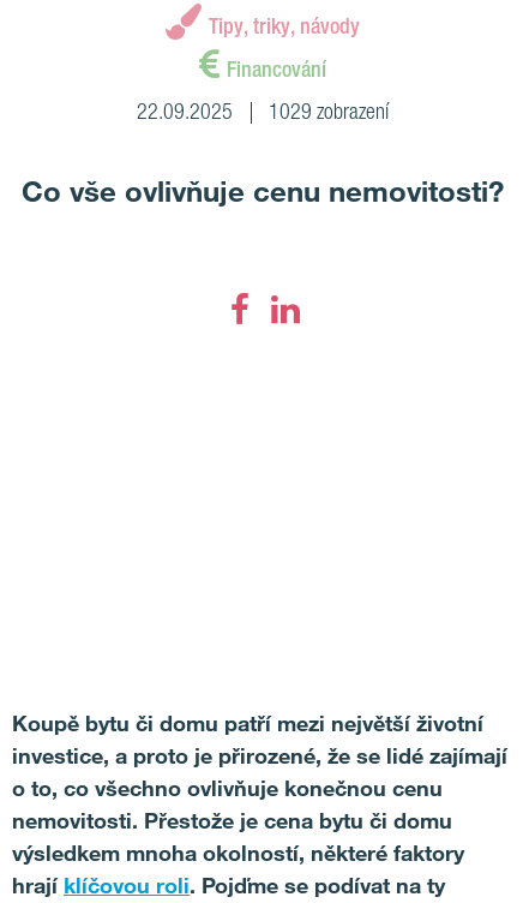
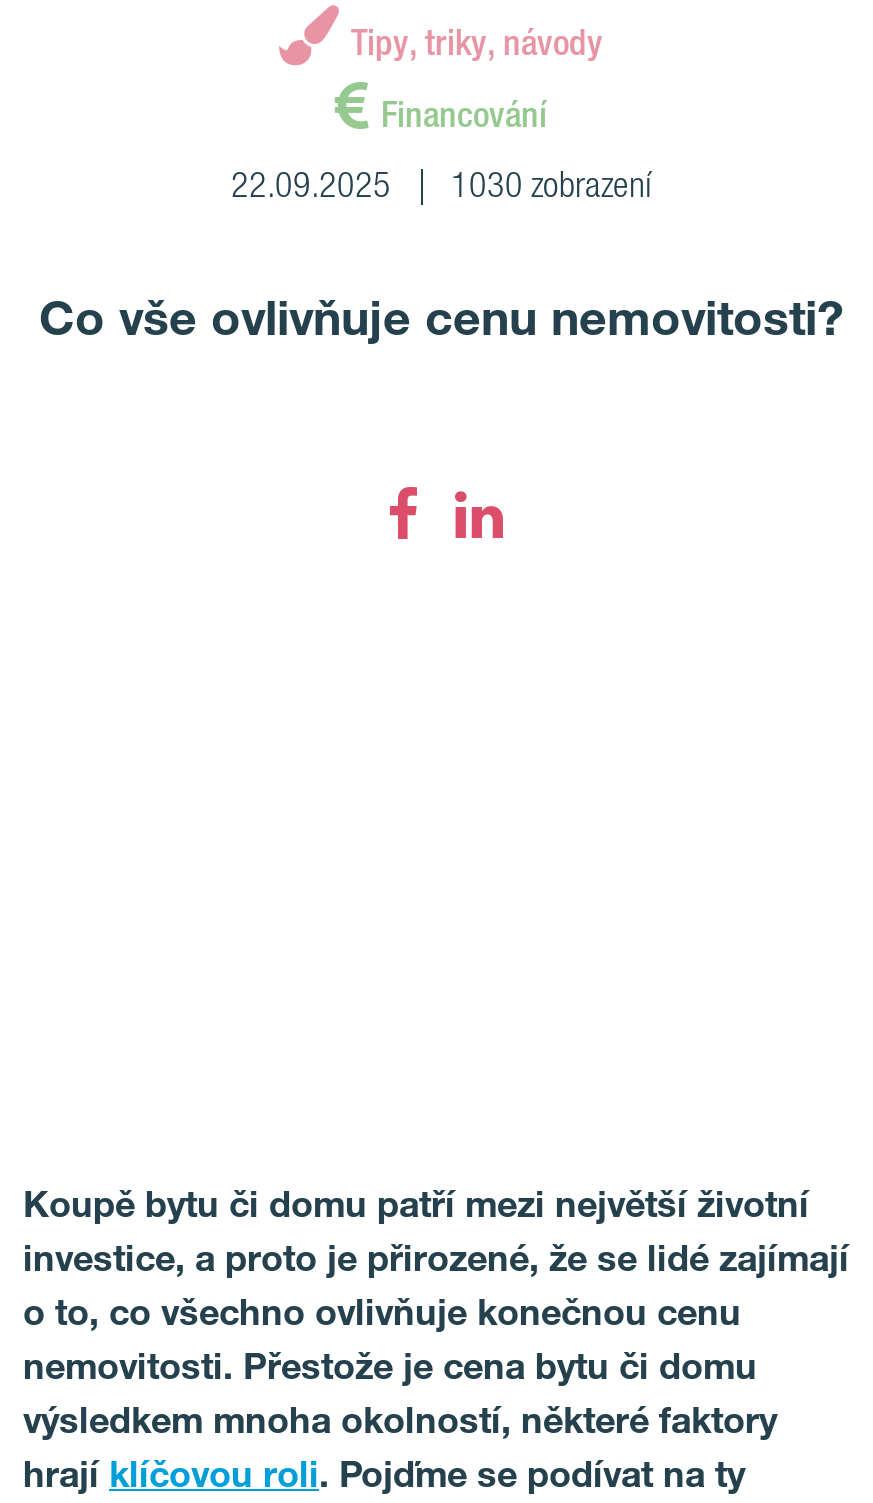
[137,98,389,124] 22.09.2025 1029 zobrazení -> [231,163,651,205] 22.09.2025 1030 zobrazení

